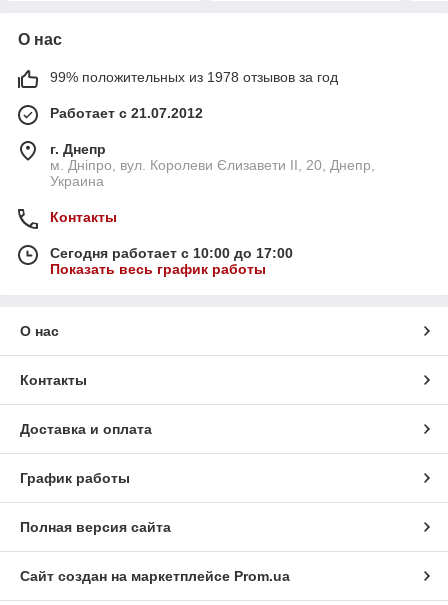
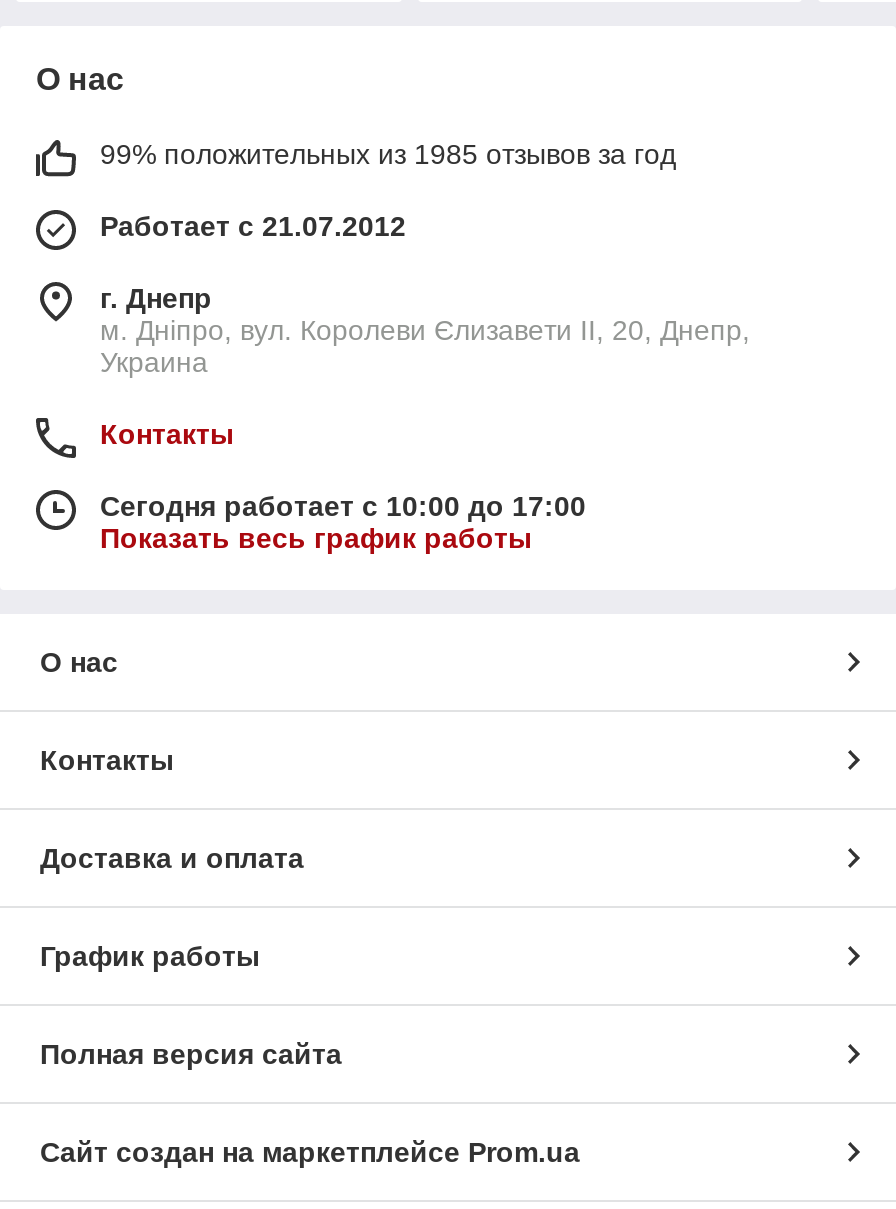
[50,69,338,85] 99% положительных из 1978 отзывов за год -> [100,138,676,170] 99% положительных из 1985 отзывов за год

